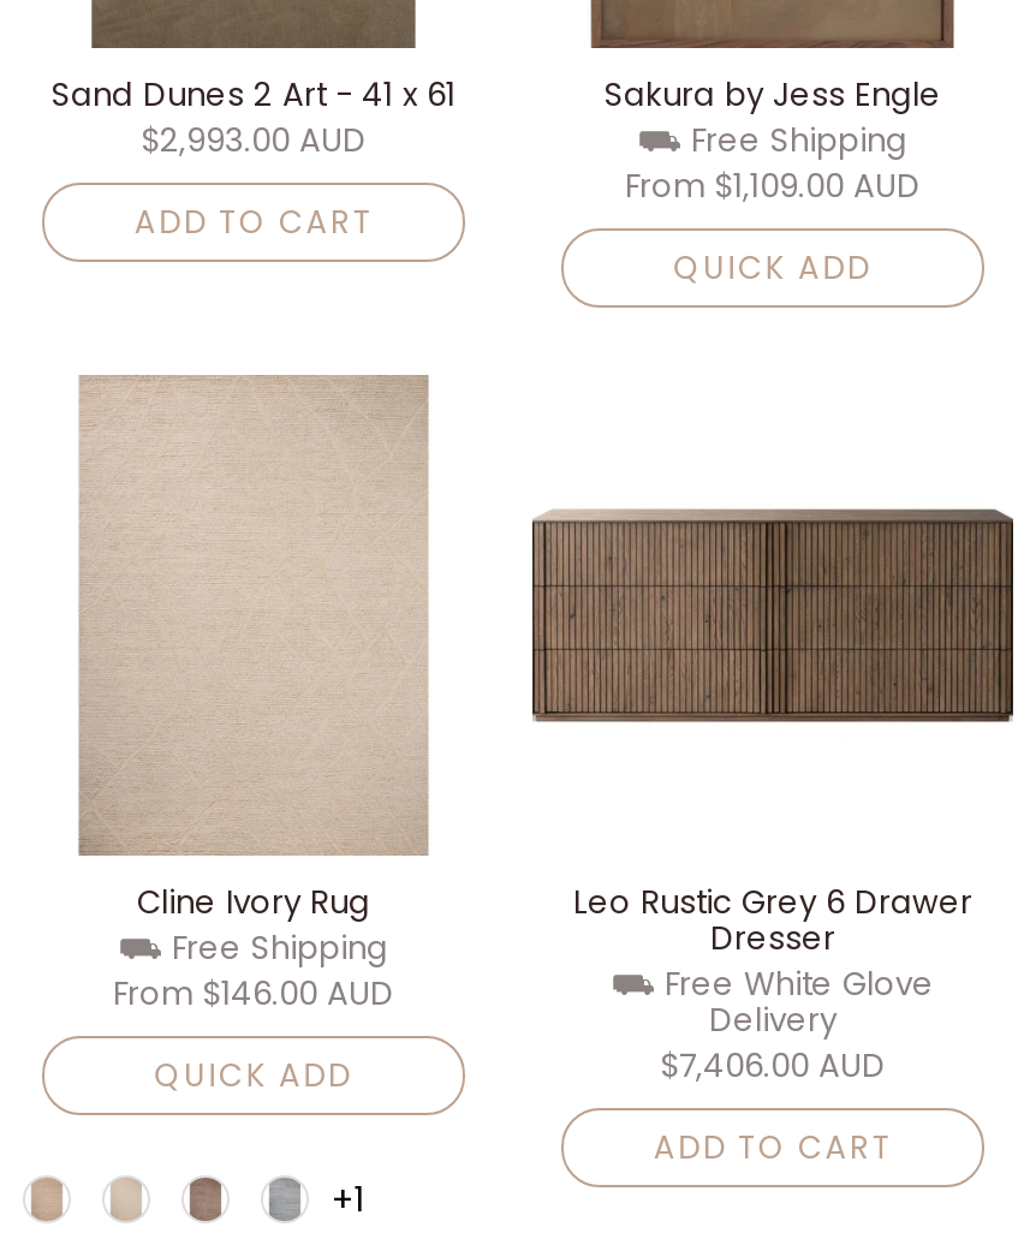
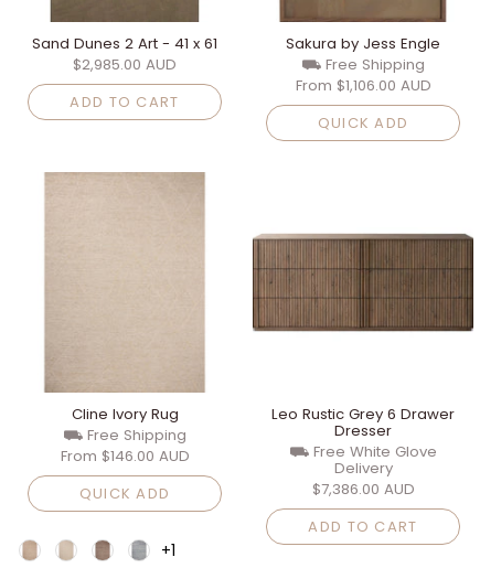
[141,118,367,163] $2,993.00 AUD -> [73,54,177,75] $2,985.00 AUD
[625,163,921,209] From $1,109.00 AUD -> [295,75,431,96] From $1,106.00 AUD
[660,1043,886,1089] $7,406.00 AUD -> [312,479,414,500] $7,386.00 AUD

